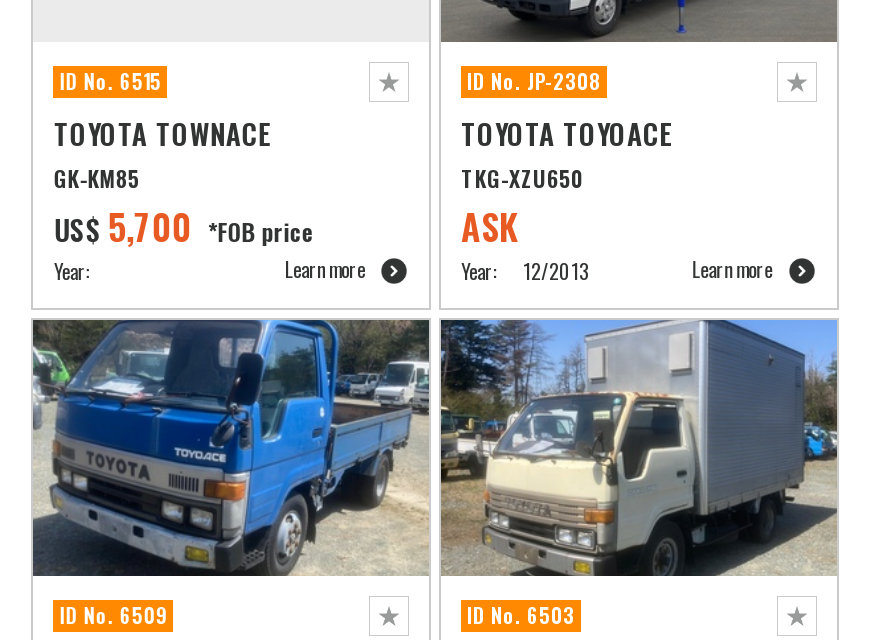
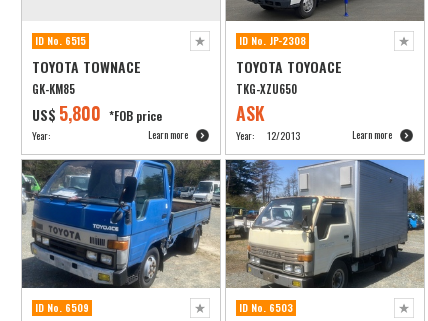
[54,199,314,251] US$ 5,700 *FOB price -> [32,100,162,126] US$ 5,800 *FOB price

